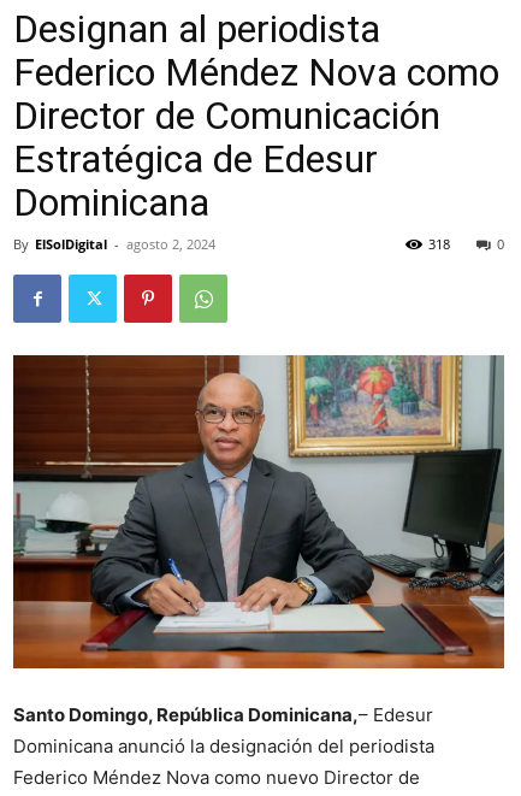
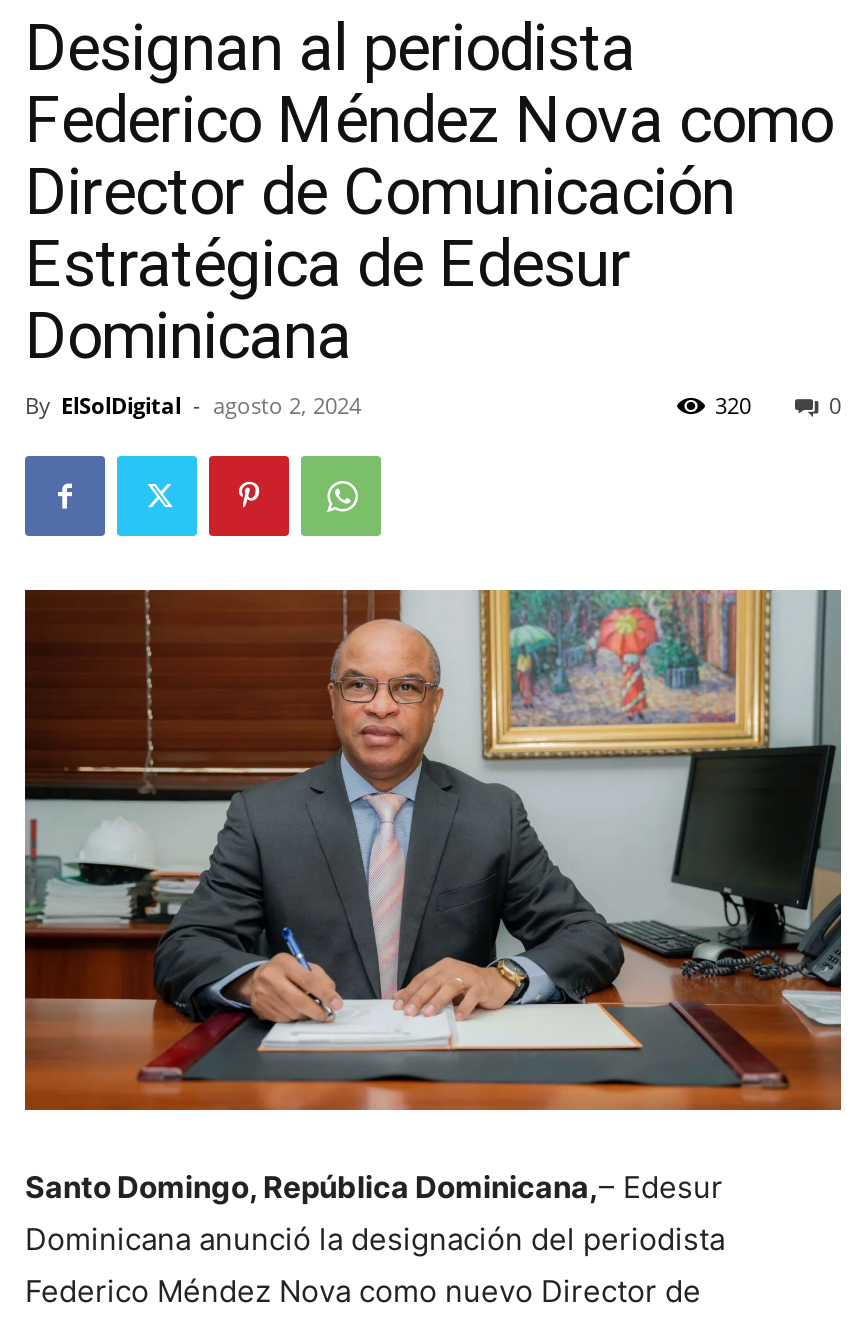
[428,235,450,253] 318 -> [715,390,751,420] 320

